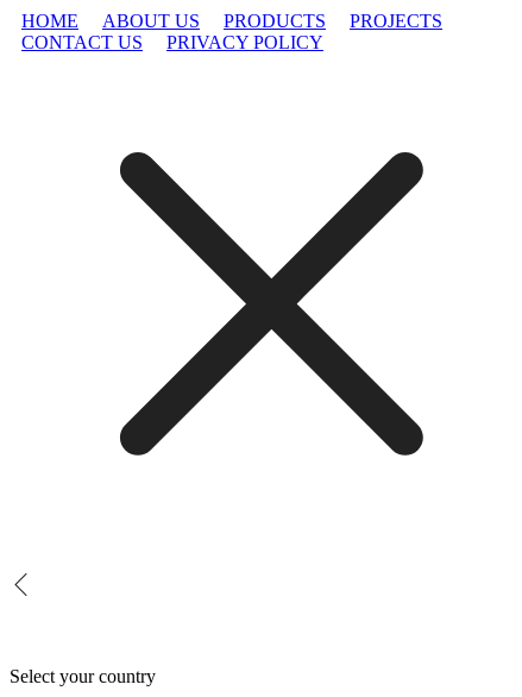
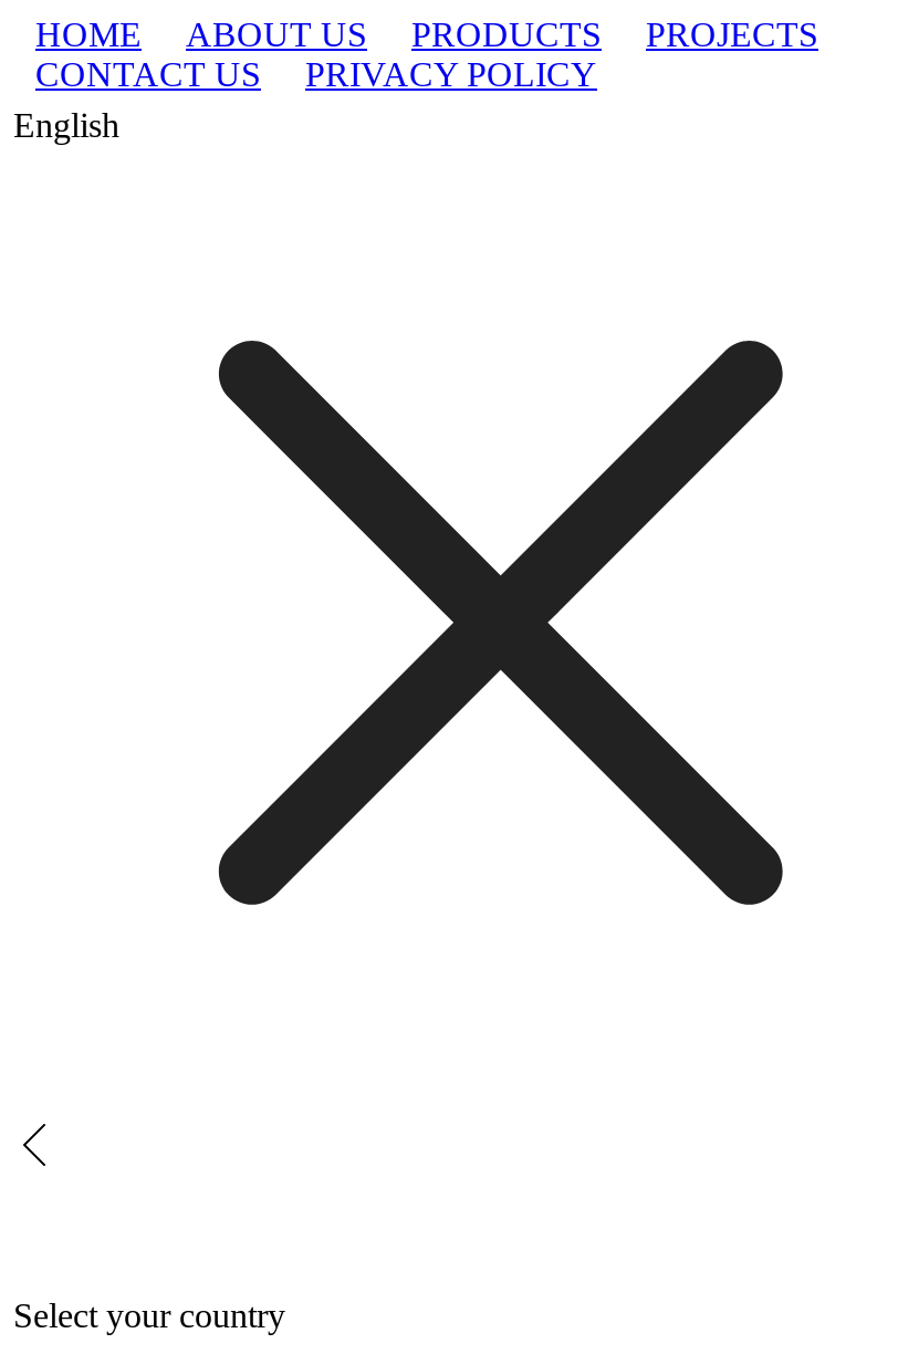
none -> [13,107,119,144] English

